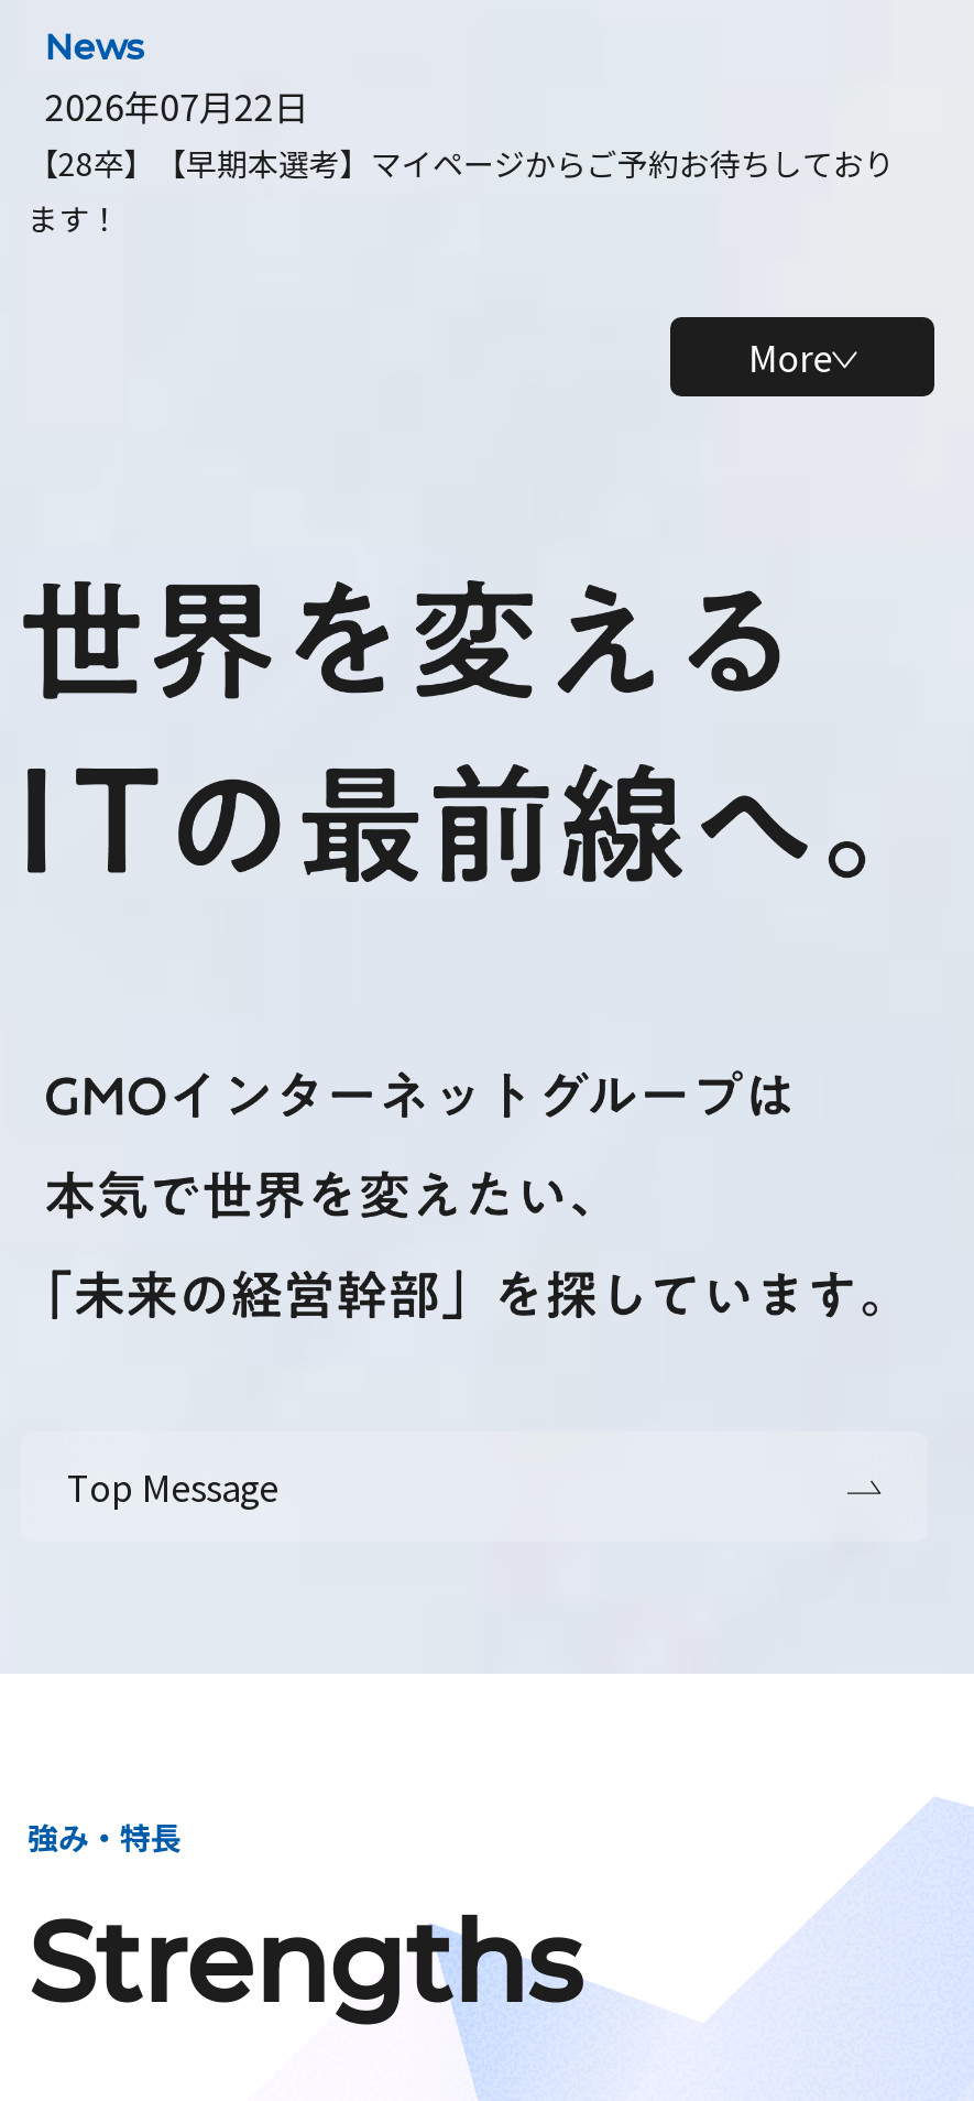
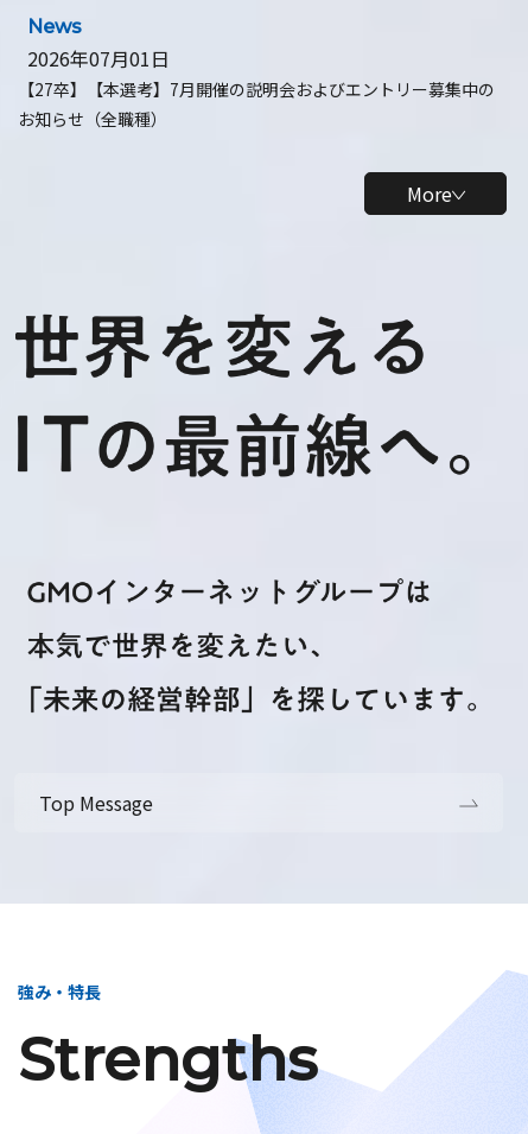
[27,79,895,240] 2026年07月22日 | 【28卒】【早期本選考】マイページからご予約お待ちしており | ます！ -> [18,44,495,131] 2026年07月01日 | 【27卒】【本選考】7月開催の説明会およびエントリー募集中の | お知らせ（全職種）

